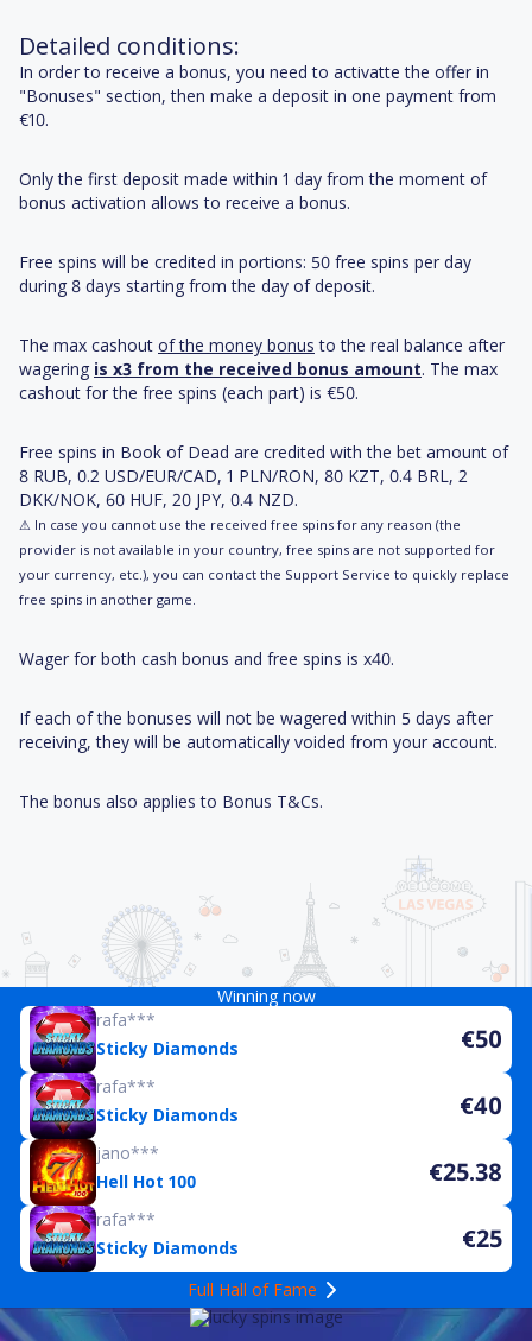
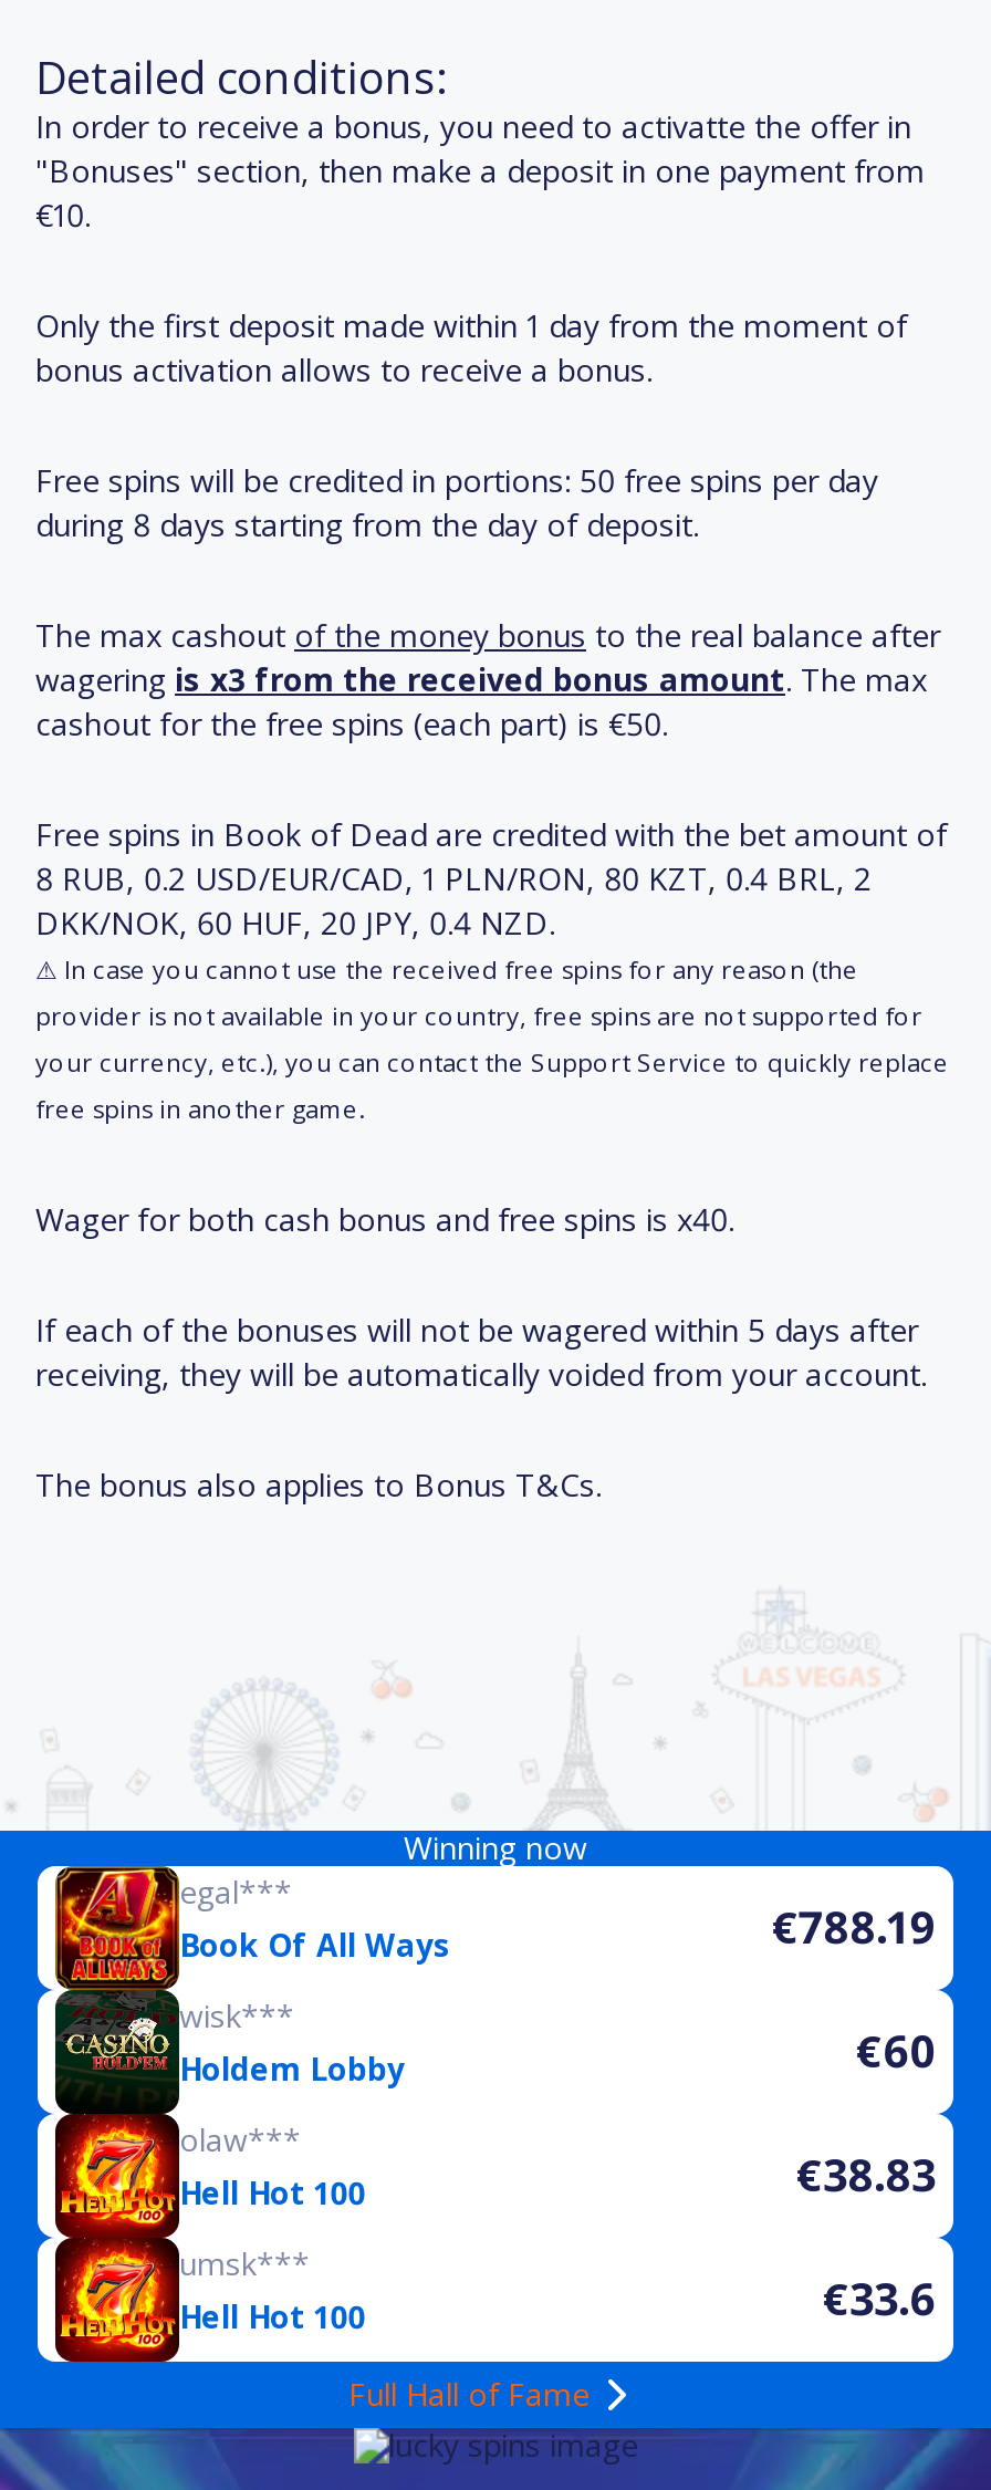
[28,1005,502,1137] [image] | rafa*** | Sticky Diamonds | €50 -> [53,1864,936,2107] [image] | egal*** | Book Of All Ways | €788.19
[96,1075,502,1126] rafa*** | Sticky Diamonds | €40 -> [179,1994,936,2090] wisk*** | Holdem Lobby | €60
[96,1141,159,1164] jano*** -> [179,2118,301,2160] olaw***
[429,1156,502,1188] €25.38 -> [796,2145,936,2205] €38.83
[28,1204,502,1272] [image] | rafa*** | Sticky Diamonds | €25 -> [53,2238,936,2362] [image] | umsk*** | Hell Hot 100 | €33.6

